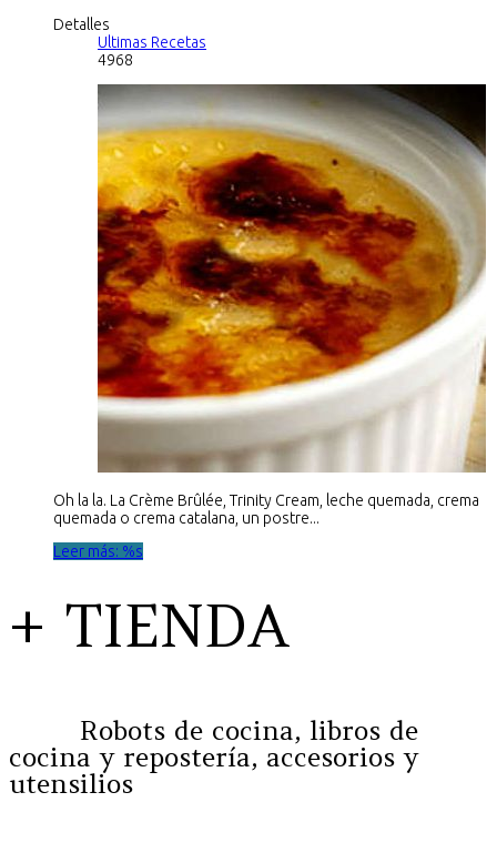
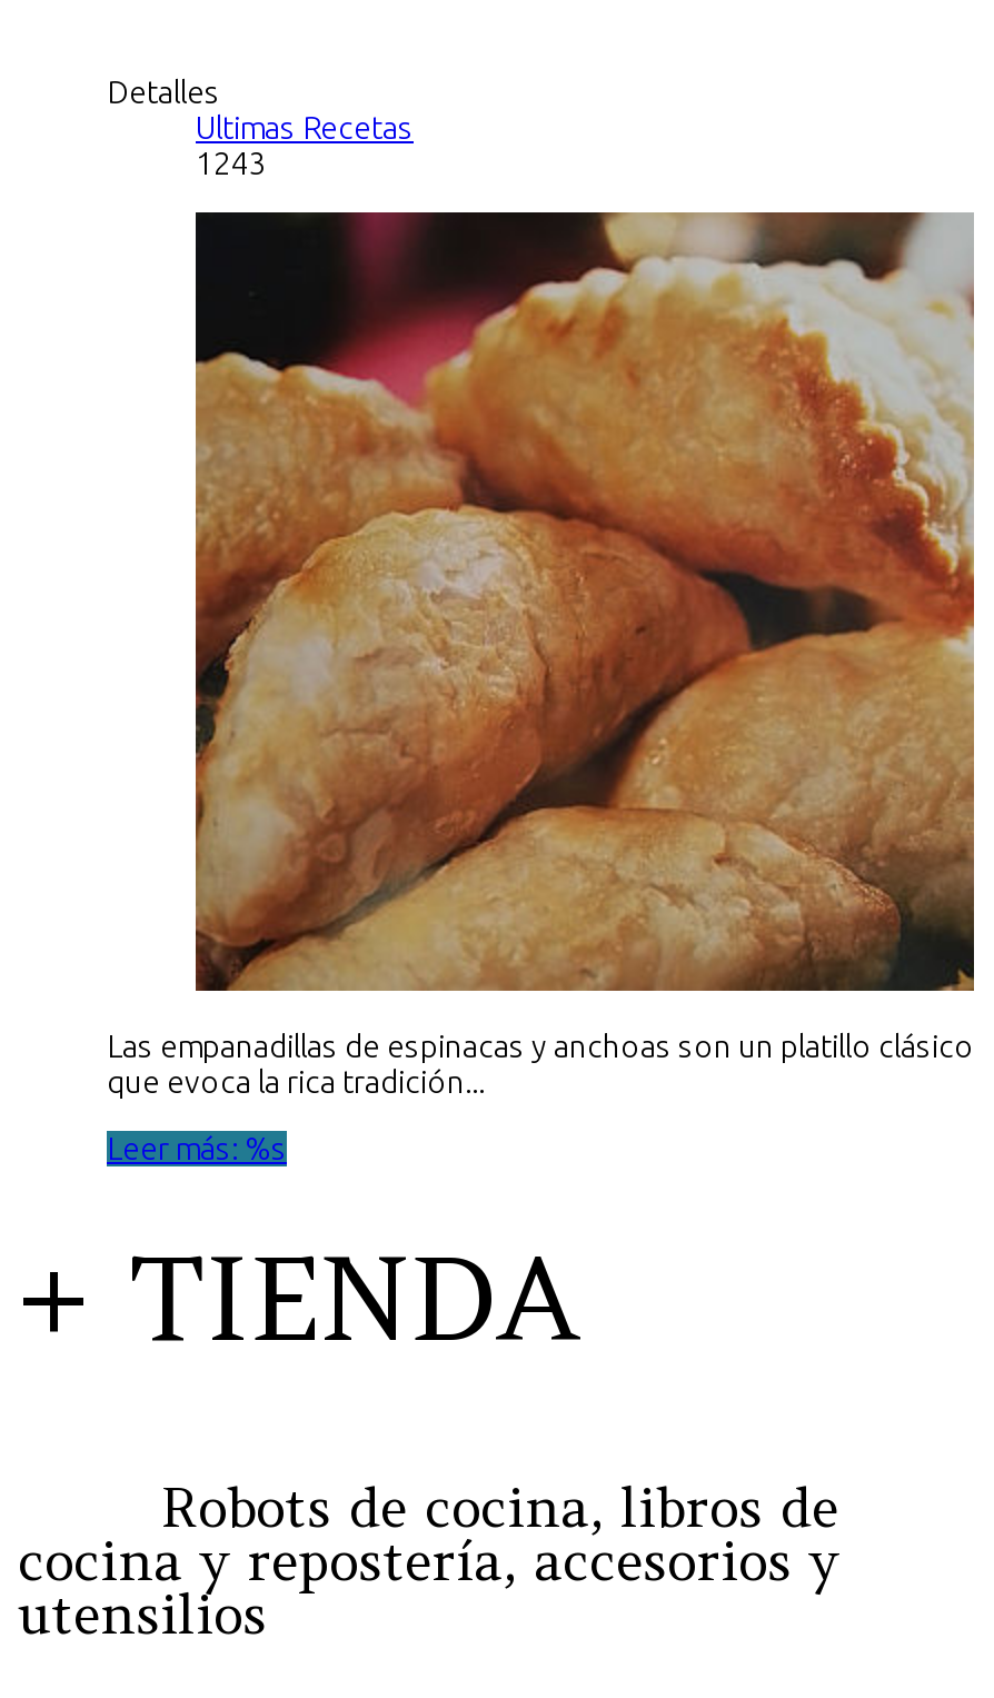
[98,51,133,68] 4968 -> [196,145,267,180] 1243
[53,83,487,526] [image] | Oh la la. La Crème Brûlée, Trinity Cream, leche quemada, crema | quemada o crema catalana, un postre... -> [107,210,976,1099] [image] | Las empanadillas de espinacas y anchoas son un platillo clásico | que evoca la rica tradición...

